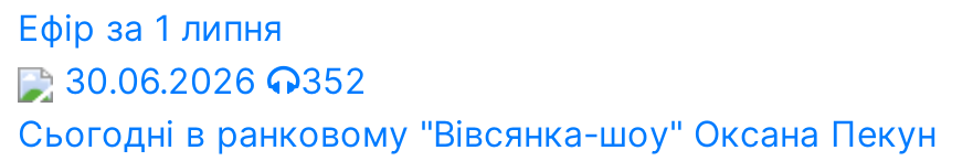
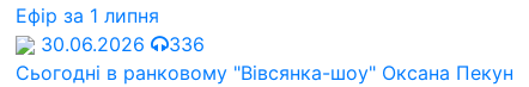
[64,59,367,103] 30.06.2026 352 -> [41,32,205,56] 30.06.2026 336

